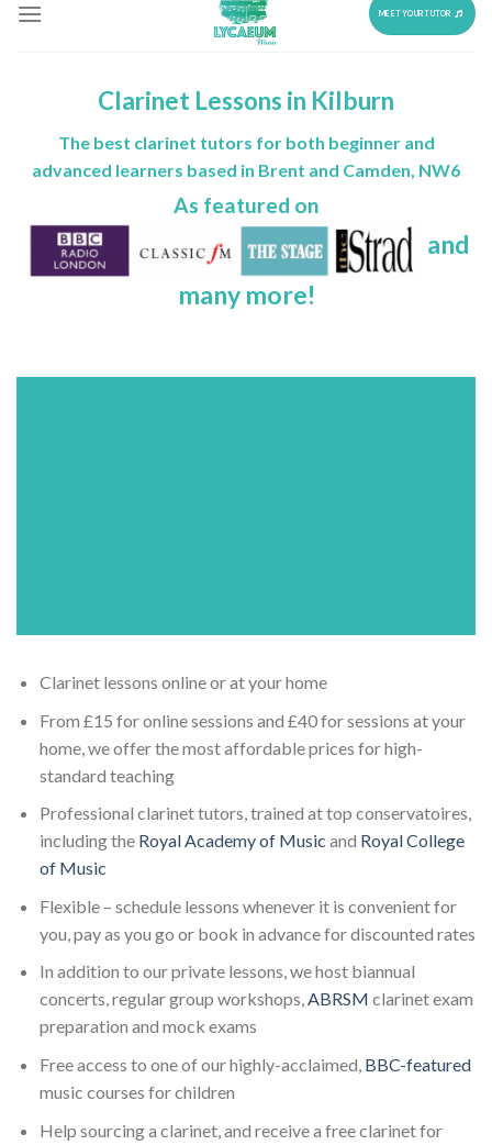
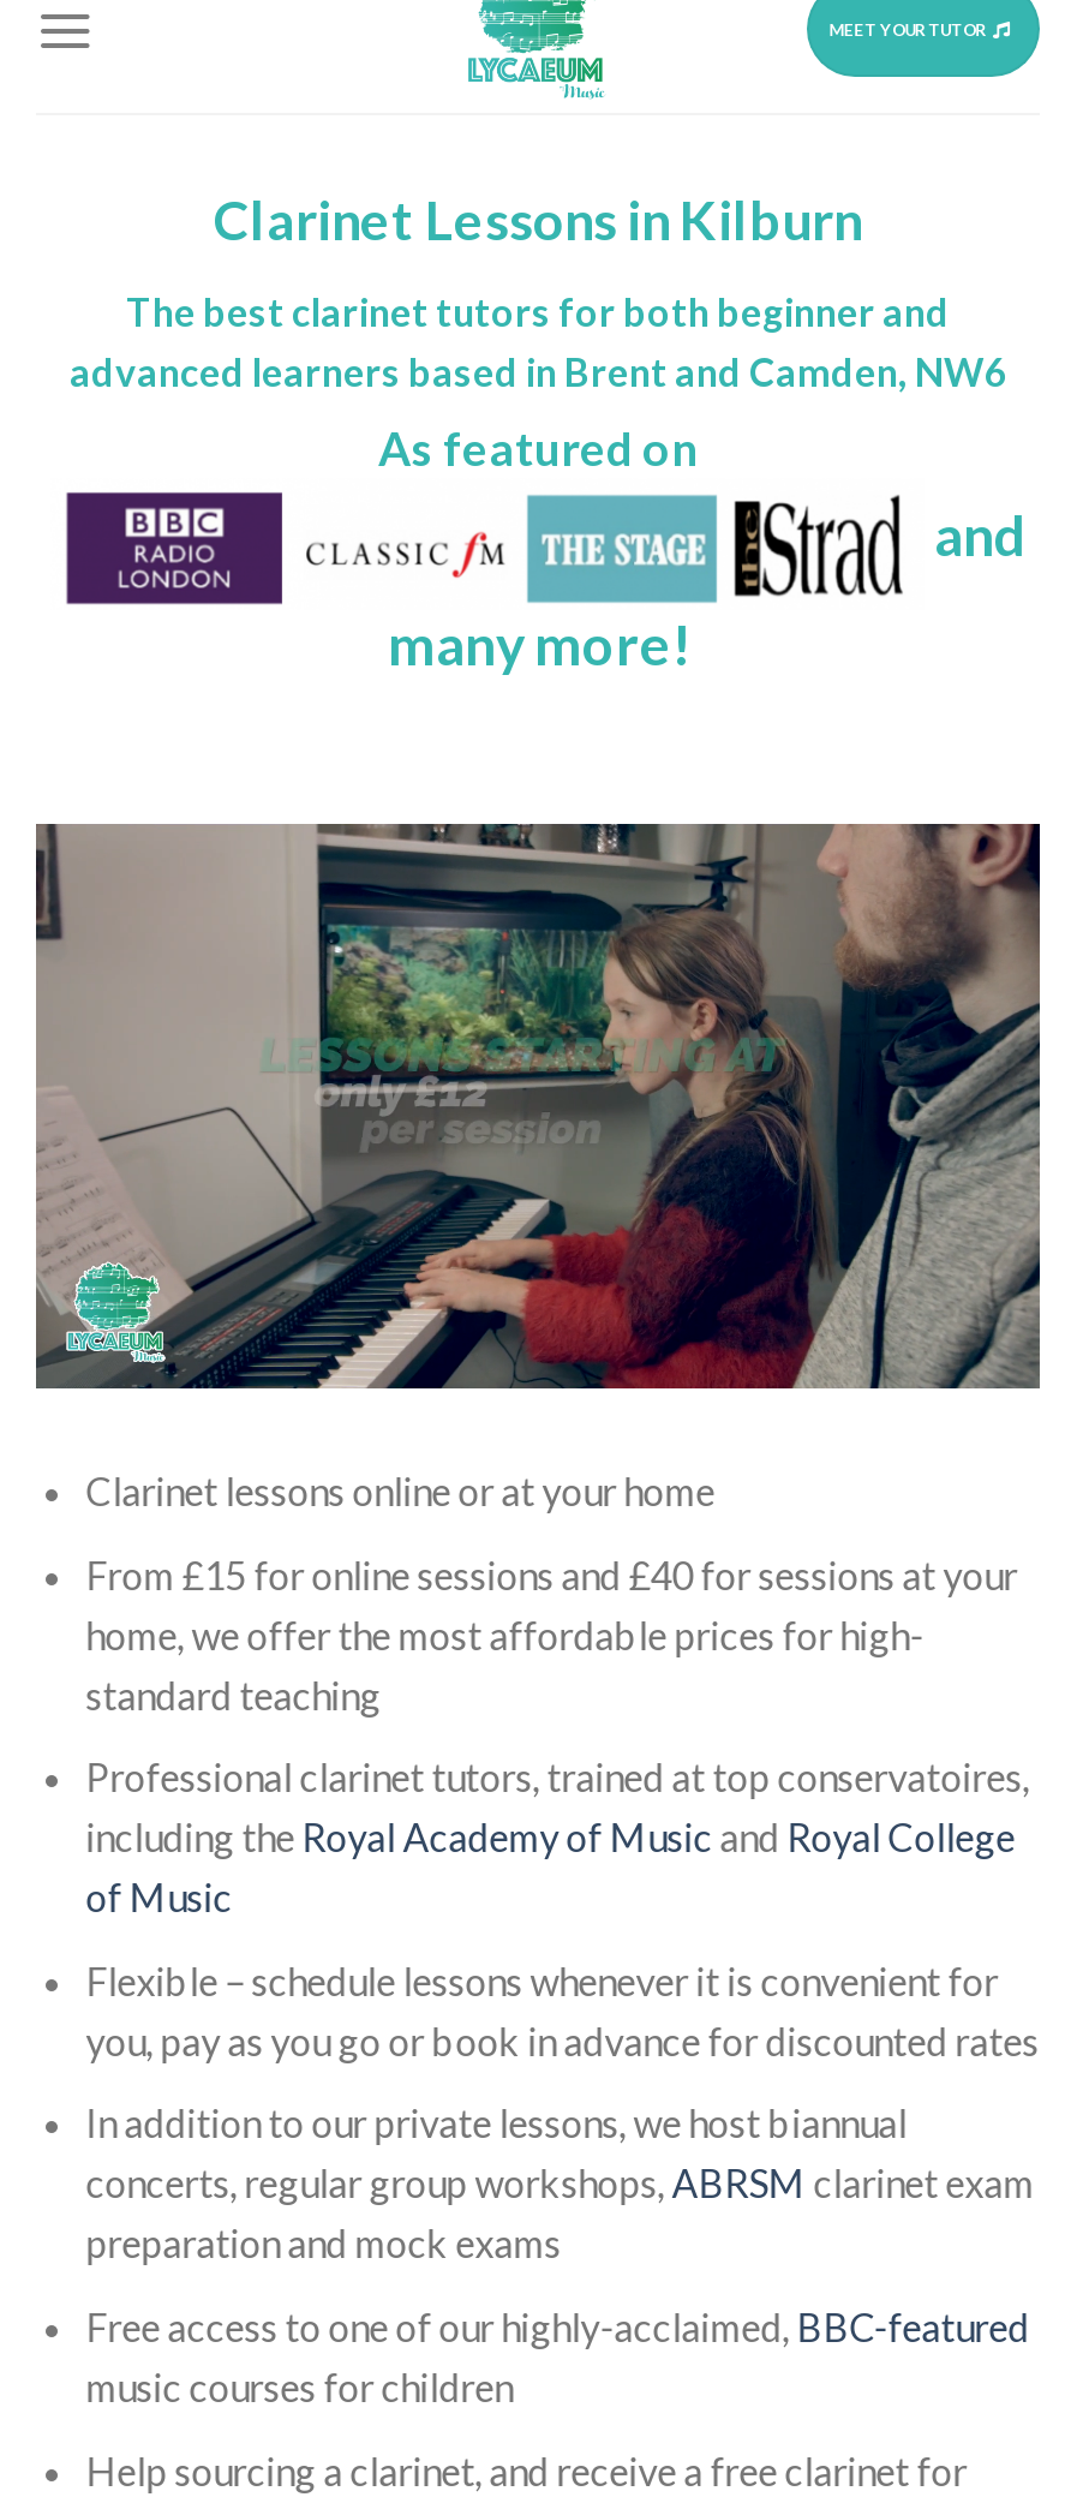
none -> [34,822,1042,1391] [image]

